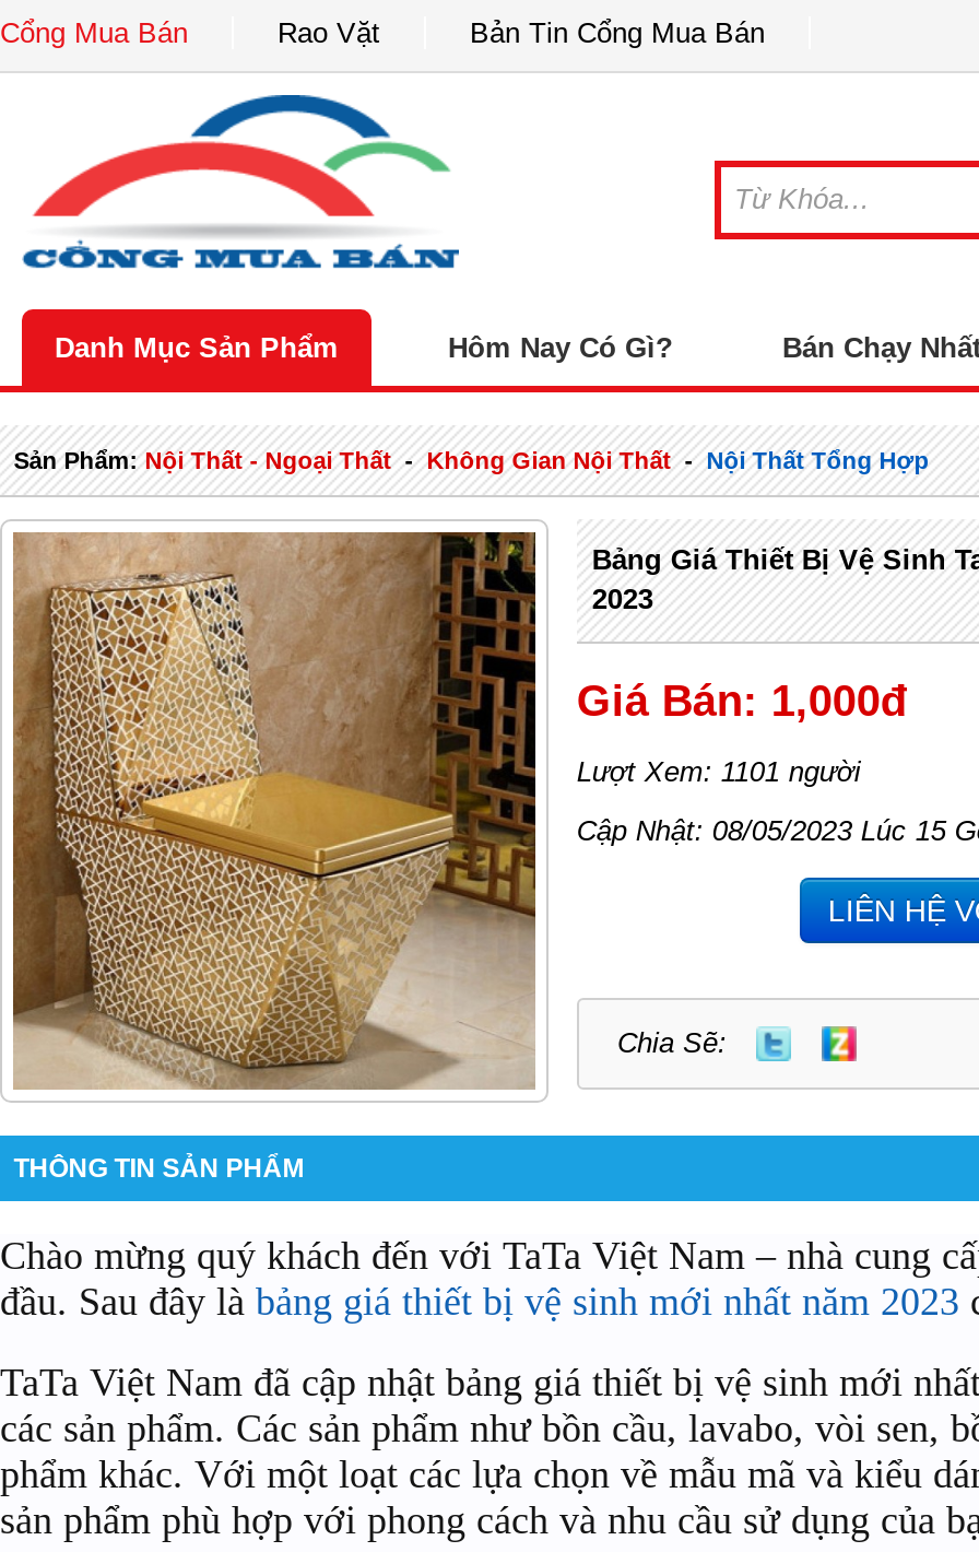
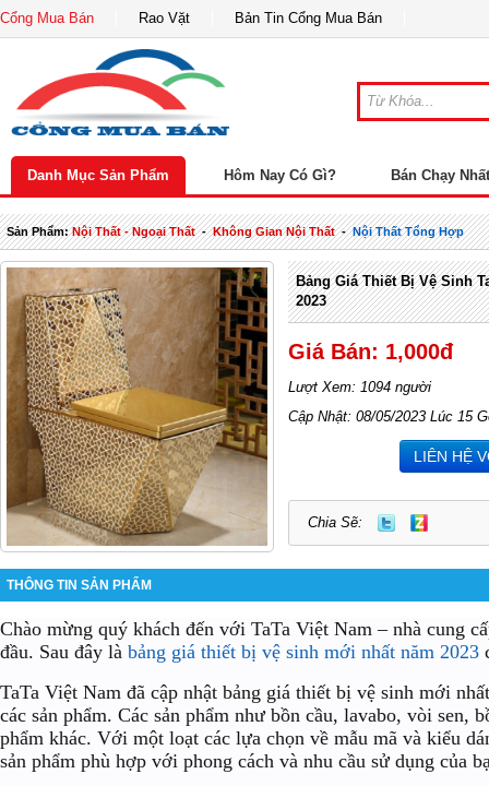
[576,754,861,787] Lượt Xem: 1101 người -> [288,378,431,395] Lượt Xem: 1094 người

